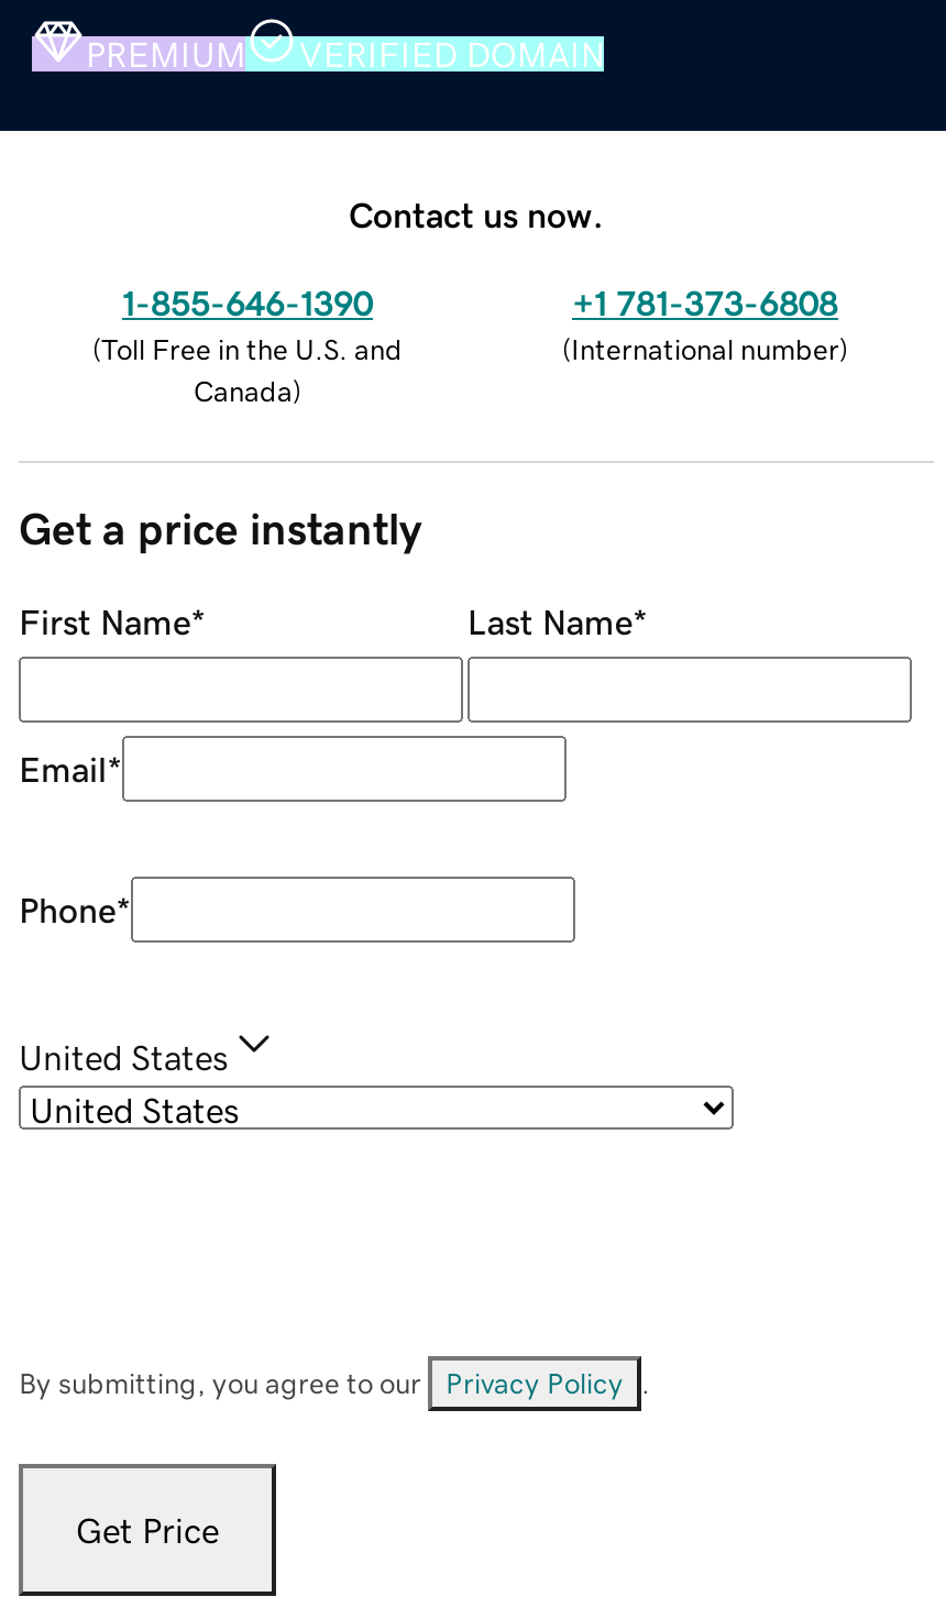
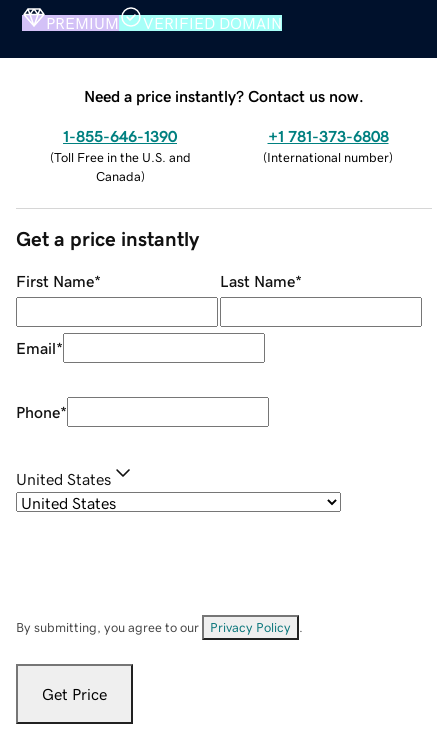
[349,196,604,231] Contact us now. -> [84,88,364,104] Need a price instantly? Contact us now.

